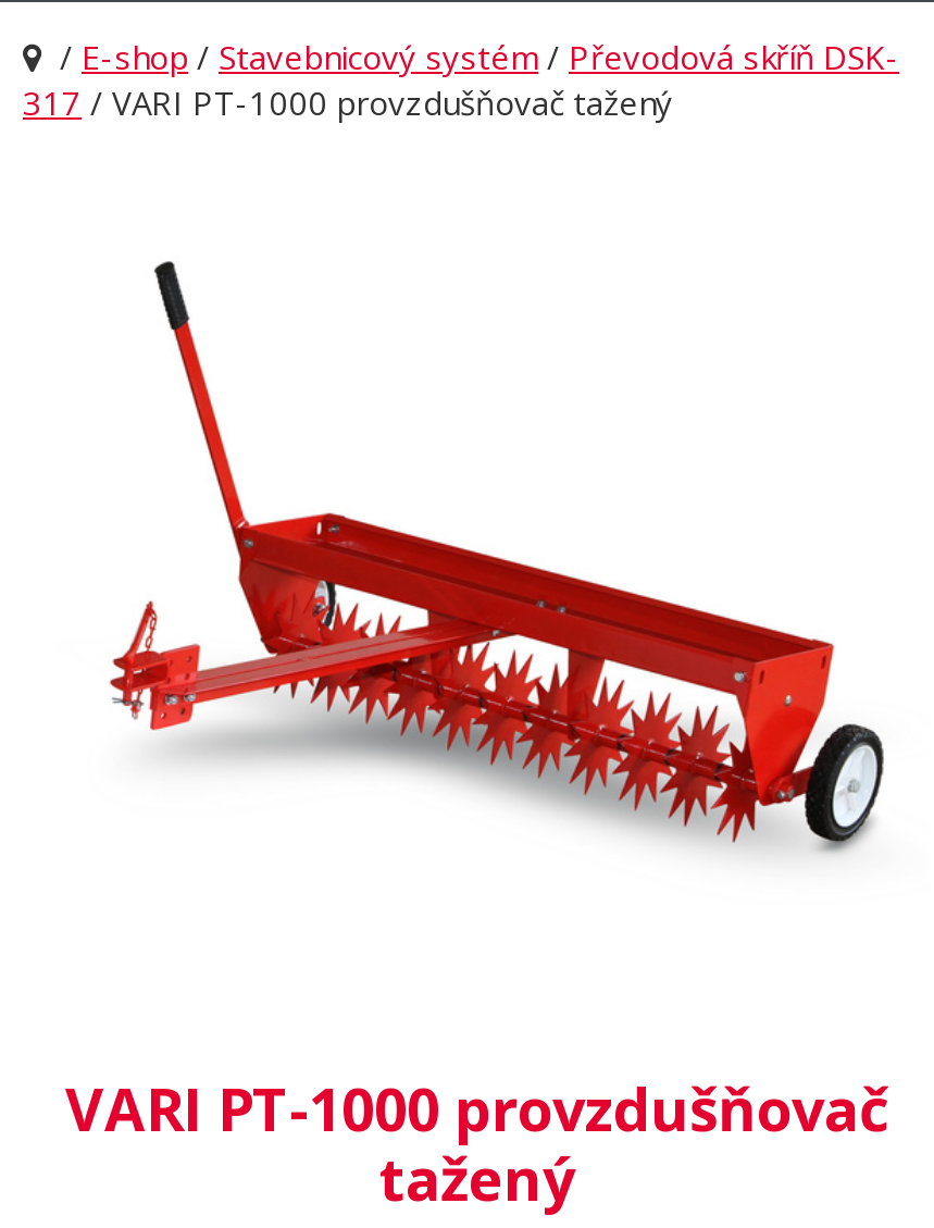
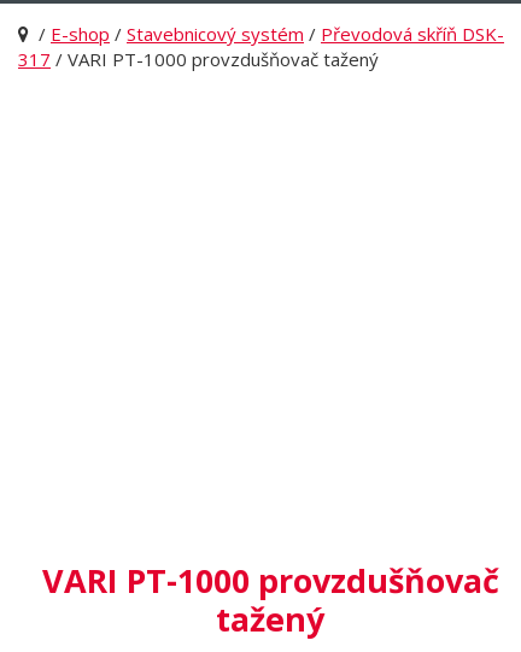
[108,259,886,857] [image] -> none

